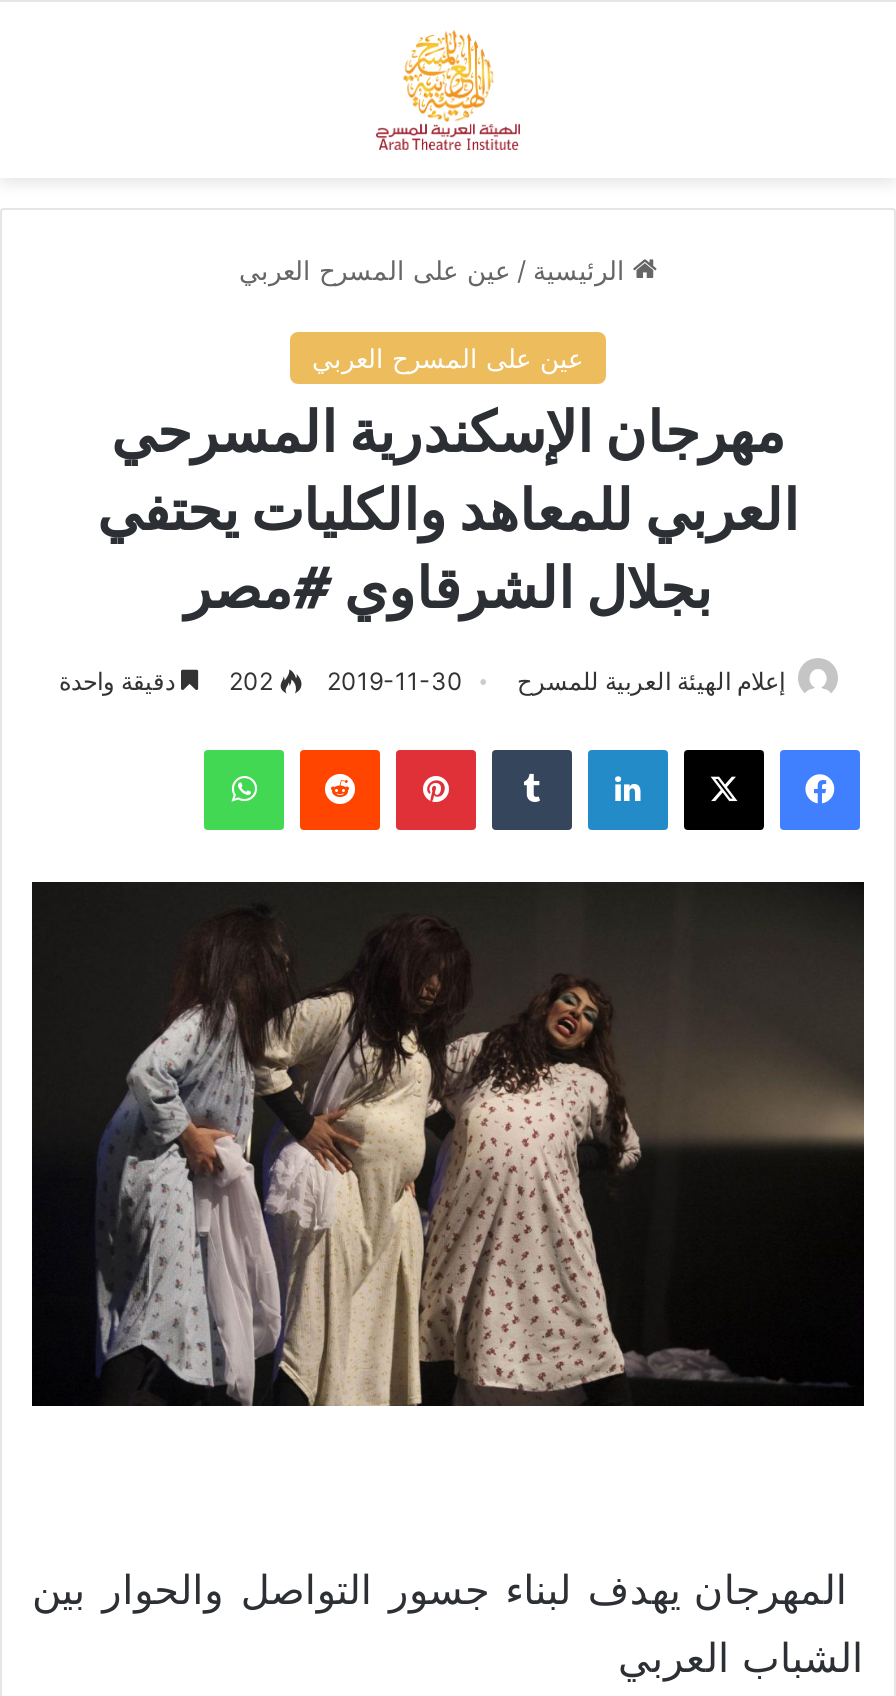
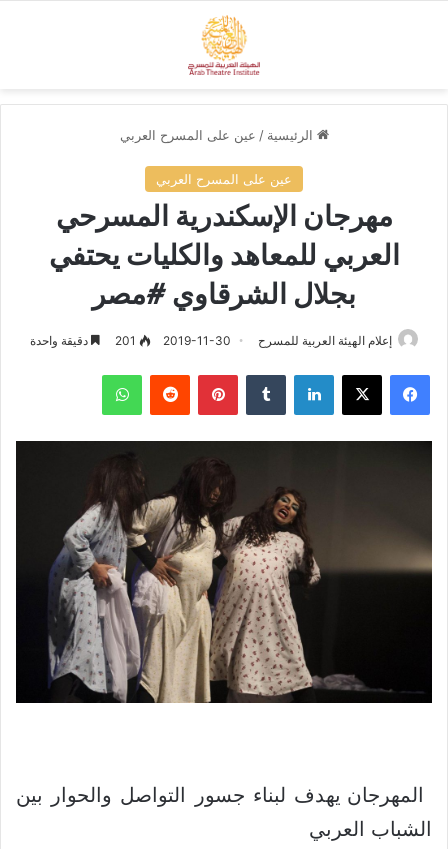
[59,666,785,696] إعلام الهيئة العربية للمسرح 2019-11-30 202 دقيقة واحدة -> [30,333,392,348] إعلام الهيئة العربية للمسرح 2019-11-30 201 دقيقة واحدة

